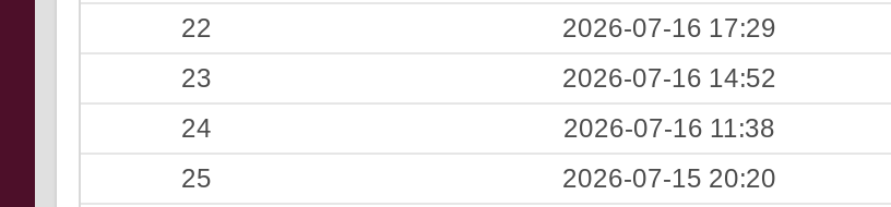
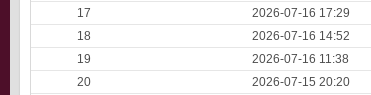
[181,13,212,44] 22 -> [77,6,91,20] 17
[181,63,212,94] 23 -> [77,29,91,43] 18
[181,113,212,144] 24 -> [77,52,91,66] 19
[181,163,212,194] 25 -> [77,75,91,89] 20

